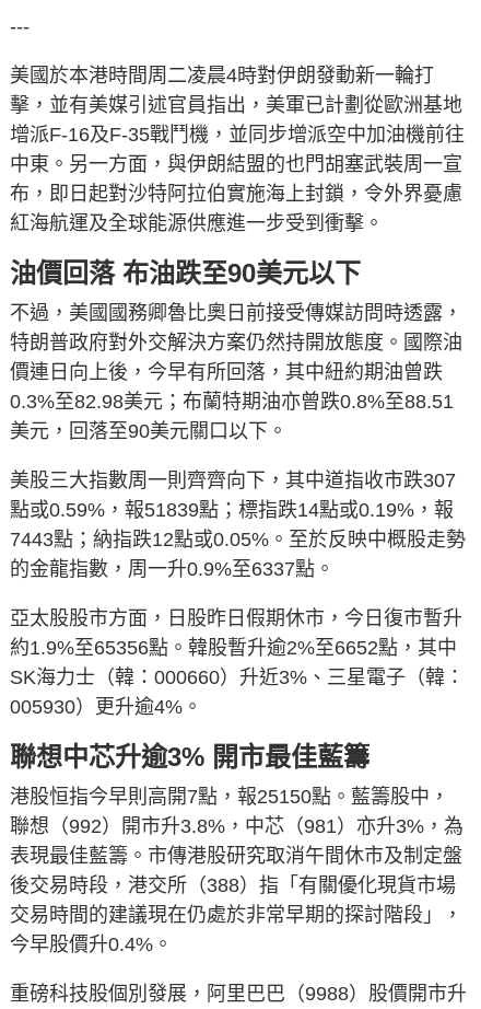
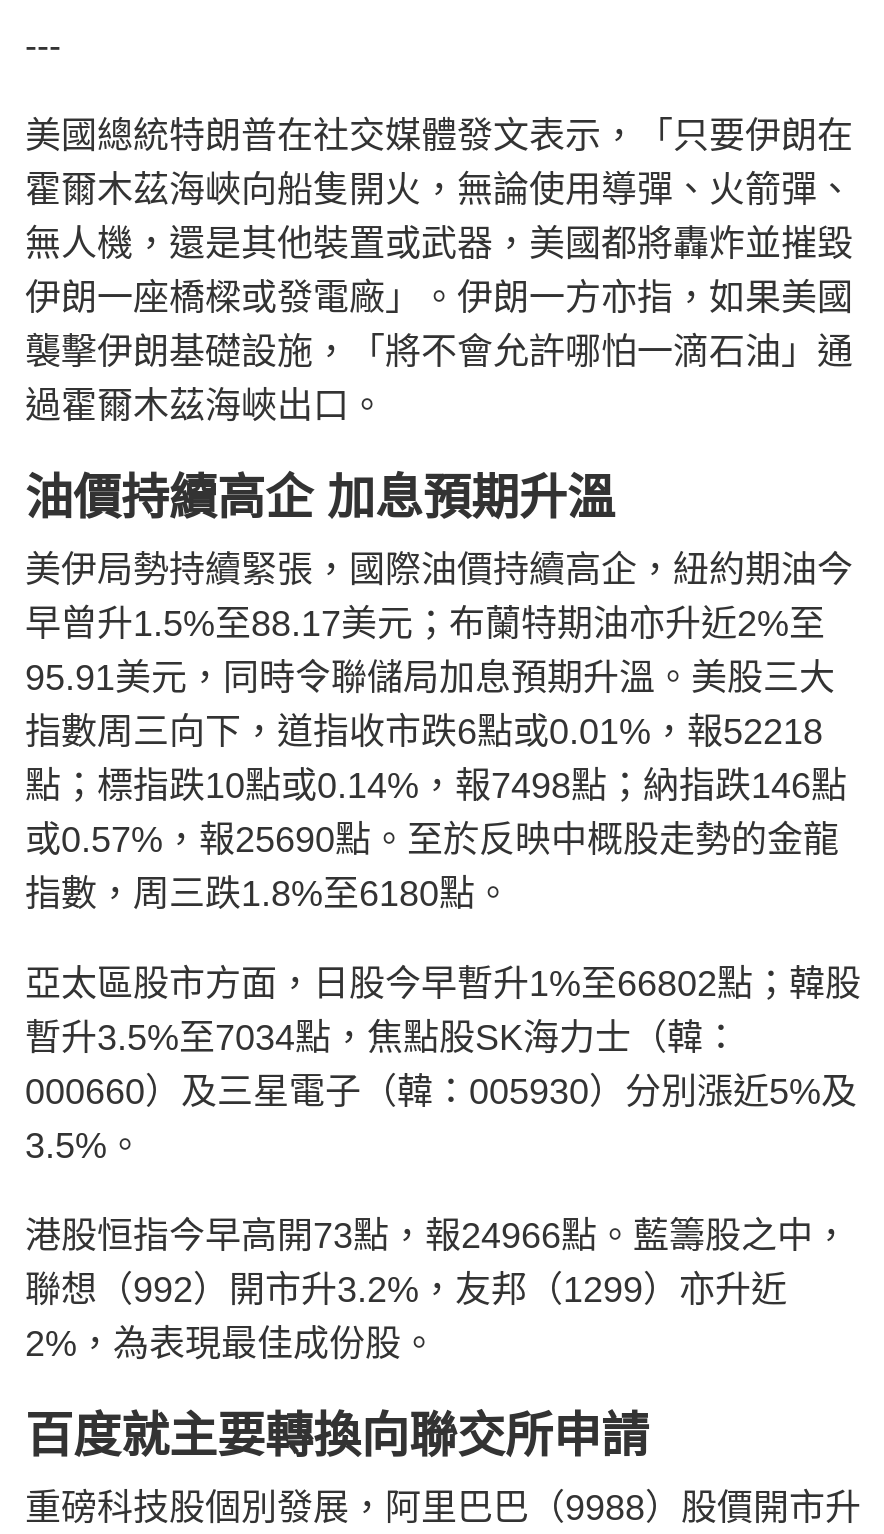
[10,65,466,956] 美國於本港時間周二凌晨4時對伊朗發動新一輪打 | 擊，並有美媒引述官員指出，美軍已計劃從歐洲基地 | 增派F-16及F-35戰鬥機，並同步增派空中加油機前往 | 中東。另一方面，與伊朗結盟的也門胡塞武裝周一宣 | 布，即日起對沙特阿拉伯實施海上封鎖，令外界憂慮 | 紅海航運及全球能源供應進一步受到衝擊。 | 油價回落 布油跌至90美元以下 | 不過，美國國務卿魯比奧日前接受傳媒訪問時透露， | 特朗普政府對外交解決方案仍然持開放態度。國際油 | 價連日向上後，今早有所回落，其中紐約期油曾跌 | 0.3%至82.98美元；布蘭特期油亦曾跌0.8%至88.51 | 美元，回落至90美元關口以下。 | 美股三大指數周一則齊齊向下，其中道指收市跌307 | 點或0.59%，報51839點；標指跌14點或0.19%，報 | 7443點；納指跌12點或0.05%。至於反映中概股走勢 | 的金龍指數，周一升0.9%至6337點。 | 亞太股股市方面，日股昨日假期休市，今日復市暫升 | 約1.9%至65356點。韓股暫升逾2%至6652點，其中 | SK海力士（韓：000660）升近3%、三星電子（韓： | 005930）更升逾4%。 | 聯想中芯升逾3% 開市最佳藍籌 | 港股恒指今早則高開7點，報25150點。藍籌股中， | 聯想（992）開市升3.8%，中芯（981）亦升3%，為 | 表現最佳藍籌。市傳港股研究取消午間休市及制定盤 | 後交易時段，港交所（388）指「有關優化現貨市場 | 交易時間的建議現在仍處於非常早期的探討階段」， | 今早股價升0.4%。 -> [25,115,861,1461] 美國總統特朗普在社交媒體發文表示，「只要伊朗在 | 霍爾木茲海峽向船隻開火，無論使用導彈、火箭彈、 | 無人機，還是其他裝置或武器，美國都將轟炸並摧毀 | 伊朗一座橋樑或發電廠」。伊朗一方亦指，如果美國 | 襲擊伊朗基礎設施，「將不會允許哪怕一滴石油」通 | 過霍爾木茲海峽出口。 | 油價持續高企 加息預期升溫 | 美伊局勢持續緊張，國際油價持續高企，紐約期油今 | 早曾升1.5%至88.17美元；布蘭特期油亦升近2%至 | 95.91美元，同時令聯儲局加息預期升溫。美股三大 | 指數周三向下，道指收市跌6點或0.01%，報52218 | 點；標指跌10點或0.14%，報7498點；納指跌146點 | 或0.57%，報25690點。至於反映中概股走勢的金龍 | 指數，周三跌1.8%至6180點。 | 亞太區股市方面，日股今早暫升1%至66802點；韓股 | 暫升3.5%至7034點，焦點股SK海力士（韓： | 000660）及三星電子（韓：005930）分別漲近5%及 | 3.5%。 | 港股恒指今早高開73點，報24966點。藍籌股之中， | 聯想（992）開市升3.2%，友邦（1299）亦升近 | 2%，為表現最佳成份股。 | 百度就主要轉換向聯交所申請

